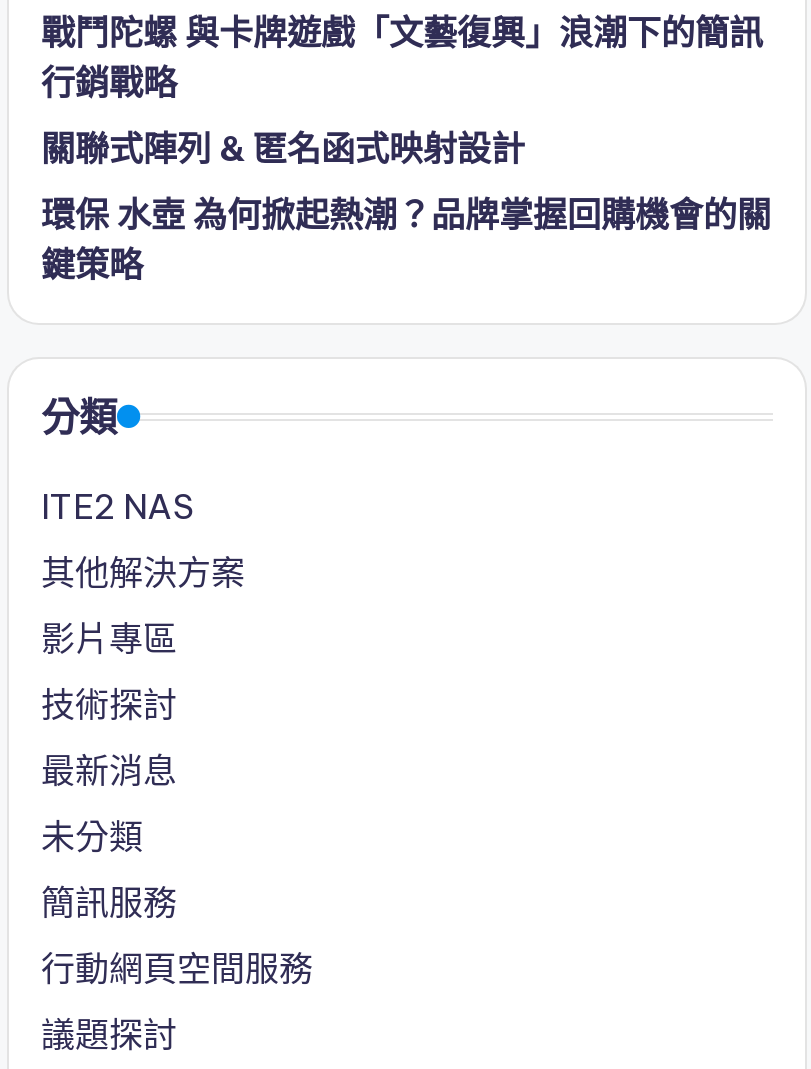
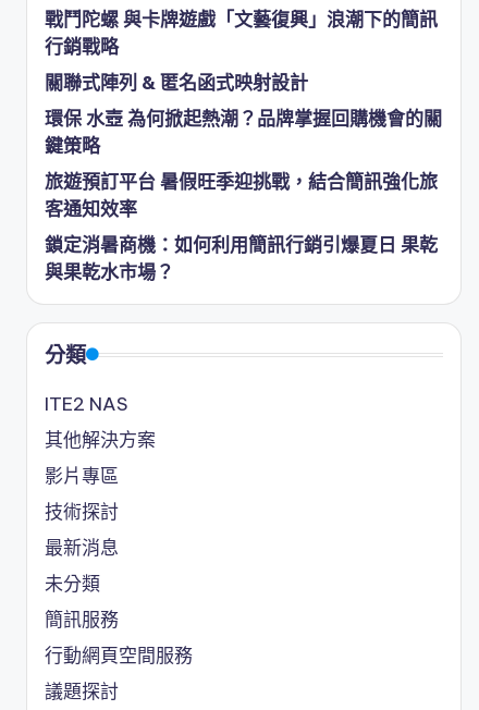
none -> [45,170,438,284] 旅遊預訂平台 暑假旺季迎挑戰，結合簡訊強化旅 | 客通知效率 | 鎖定消暑商機：如何利用簡訊行銷引爆夏日 果乾 | 與果乾水市場？

